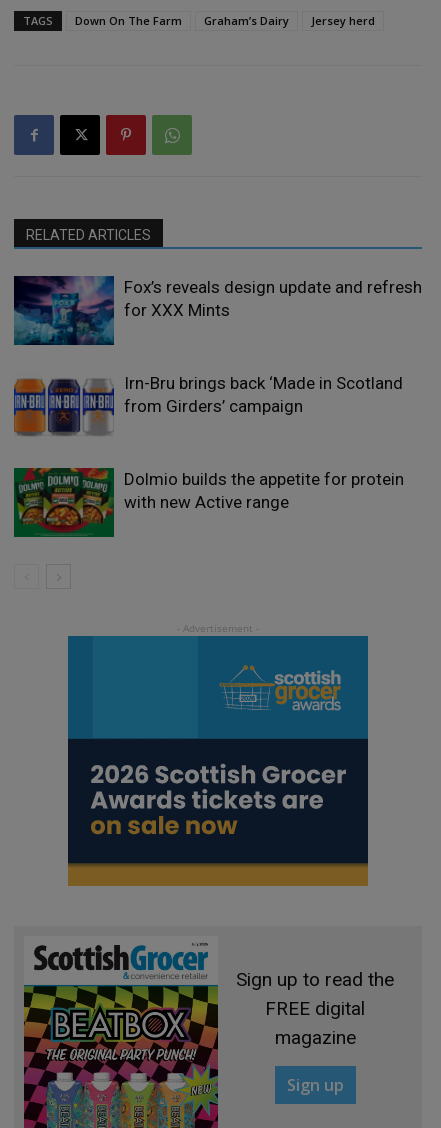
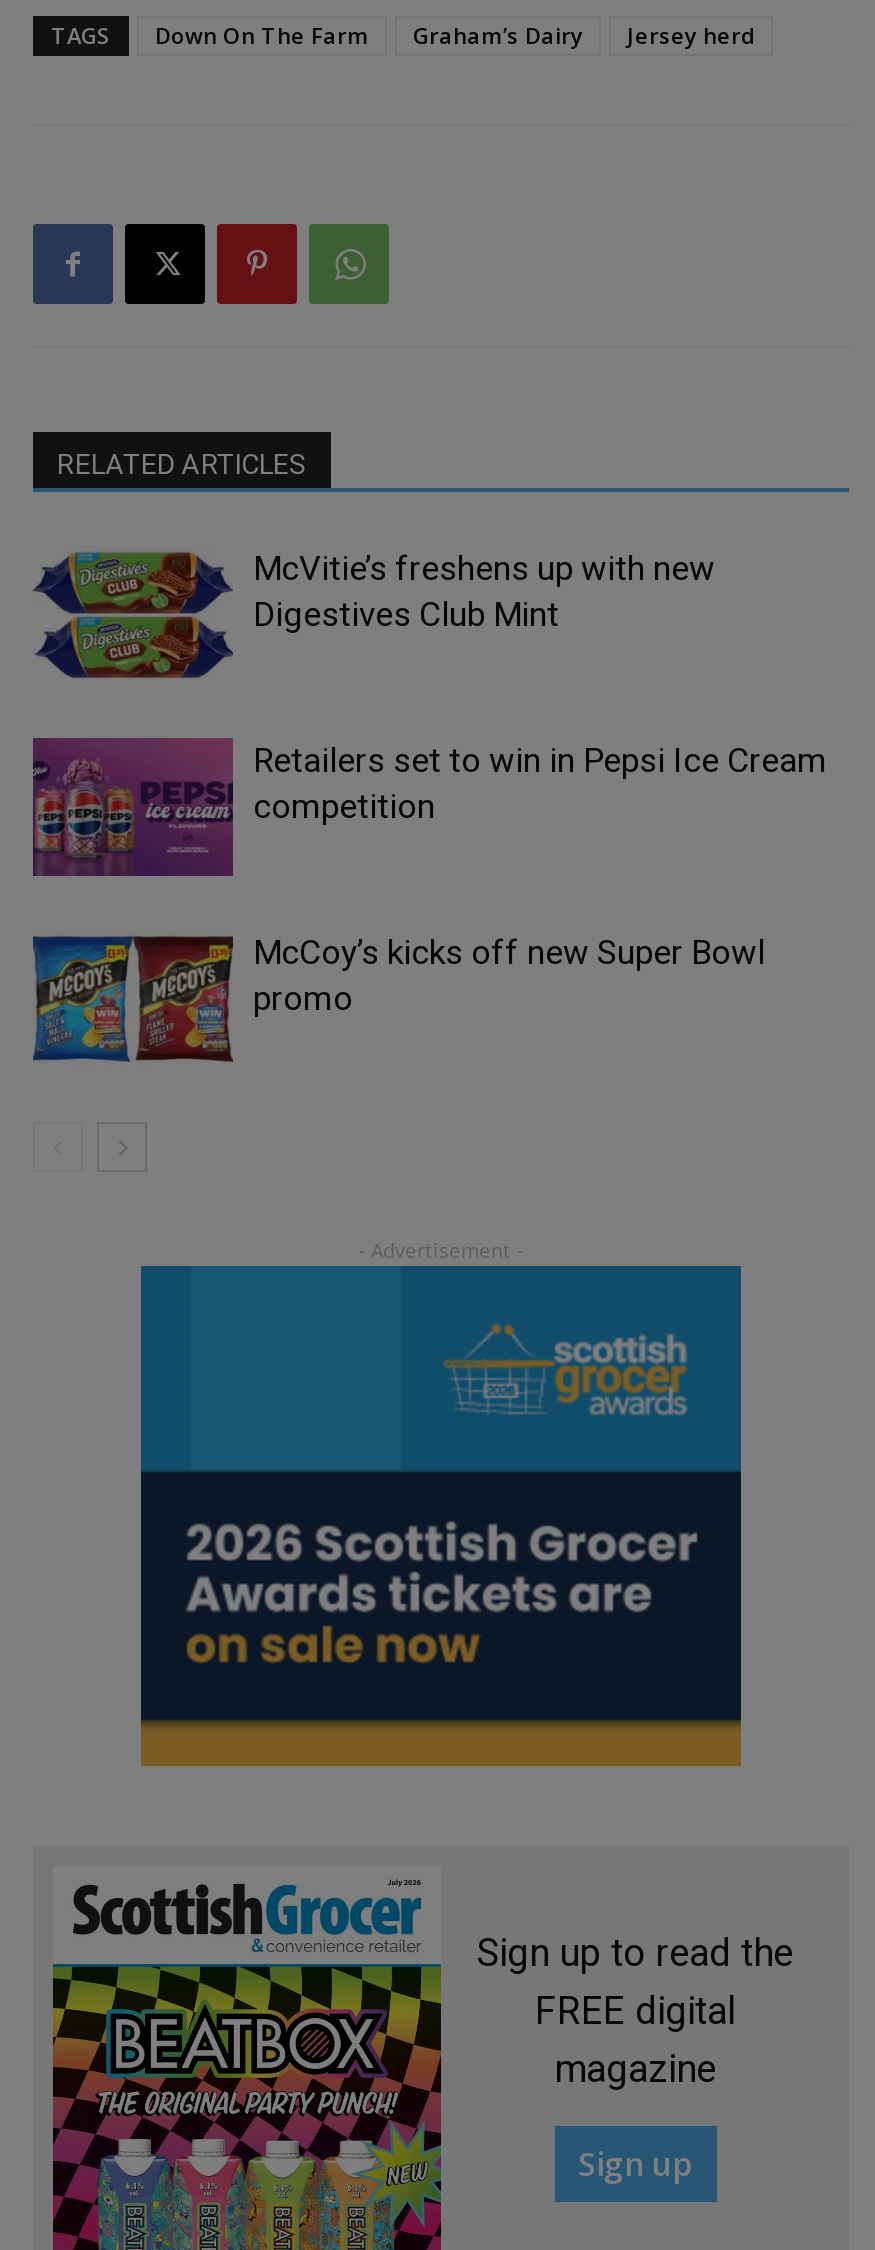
[13,275,422,346] [image] | Fox’s reveals design update and refresh | for XXX Mints -> [33,546,715,684] [image] | McVitie’s freshens up with new | Digestives Club Mint
[13,372,403,441] [image] | Irn-Bru brings back ‘Made in Scotland | from Girders’ campaign -> [31,736,827,878] [image] | Retailers set to win in Pepsi Ice Cream | competition
[13,467,404,538] [image] | Dolmio builds the appetite for protein | with new Active range -> [31,930,765,1068] [image] | McCoy’s kicks off new Super Bowl | promo

